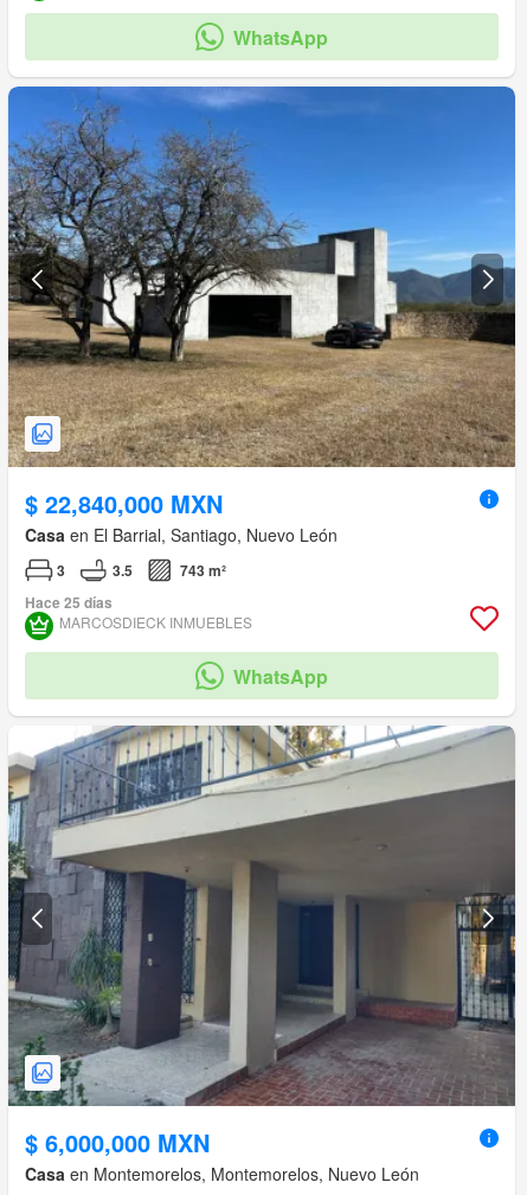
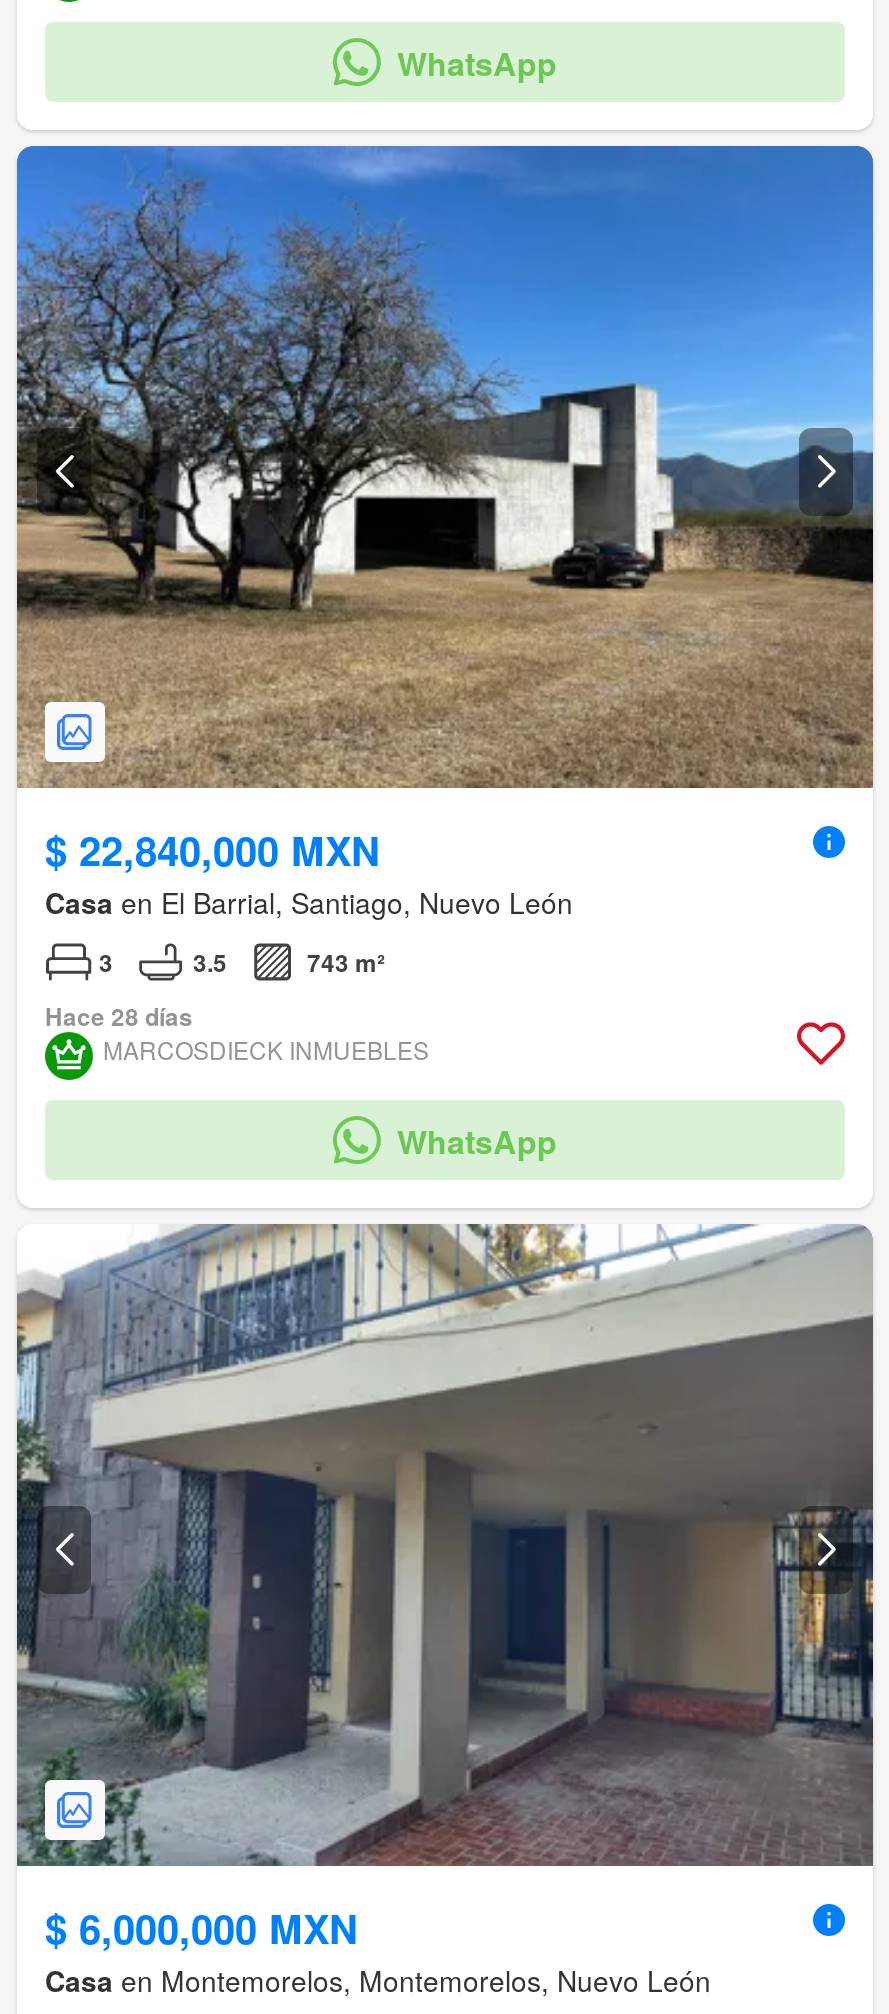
[25,592,113,613] Hace 25 días -> [45,999,193,1035] Hace 28 días

